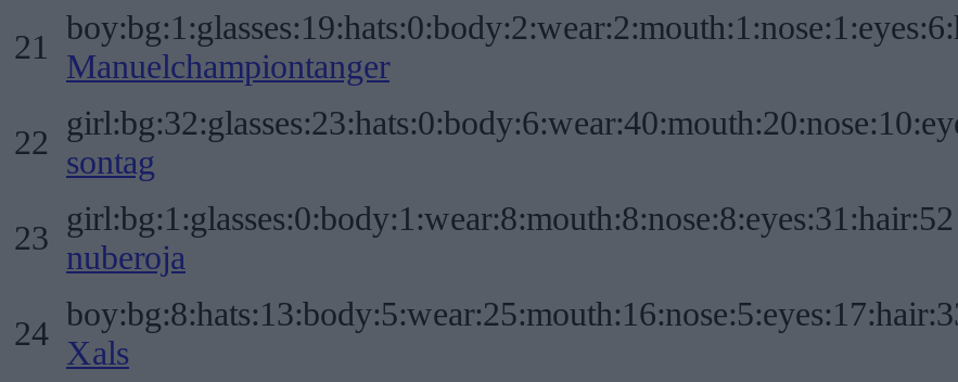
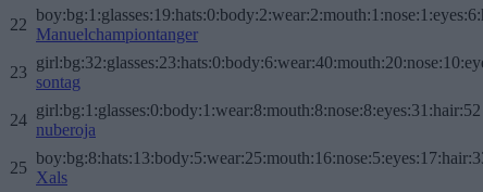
[14,29,49,66] 21 -> [10,15,27,34] 22
[14,124,49,161] 22 -> [10,63,27,82] 23
[14,220,49,257] 23 -> [10,111,27,129] 24
[14,315,49,352] 24 -> [10,159,27,177] 25

